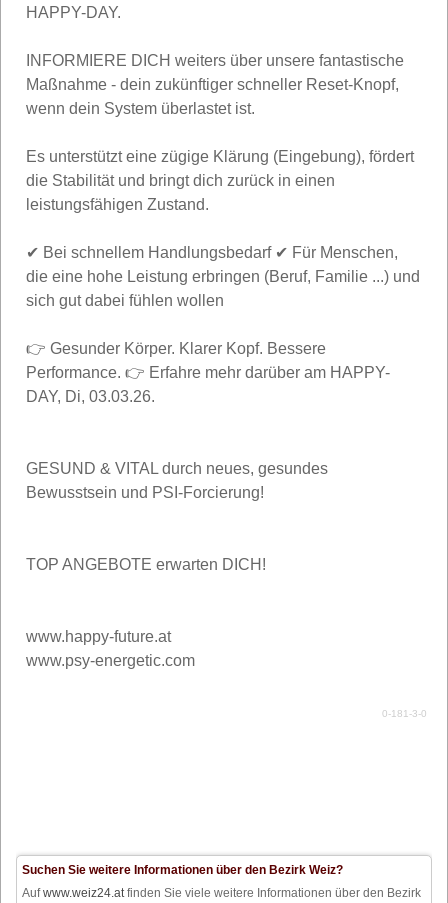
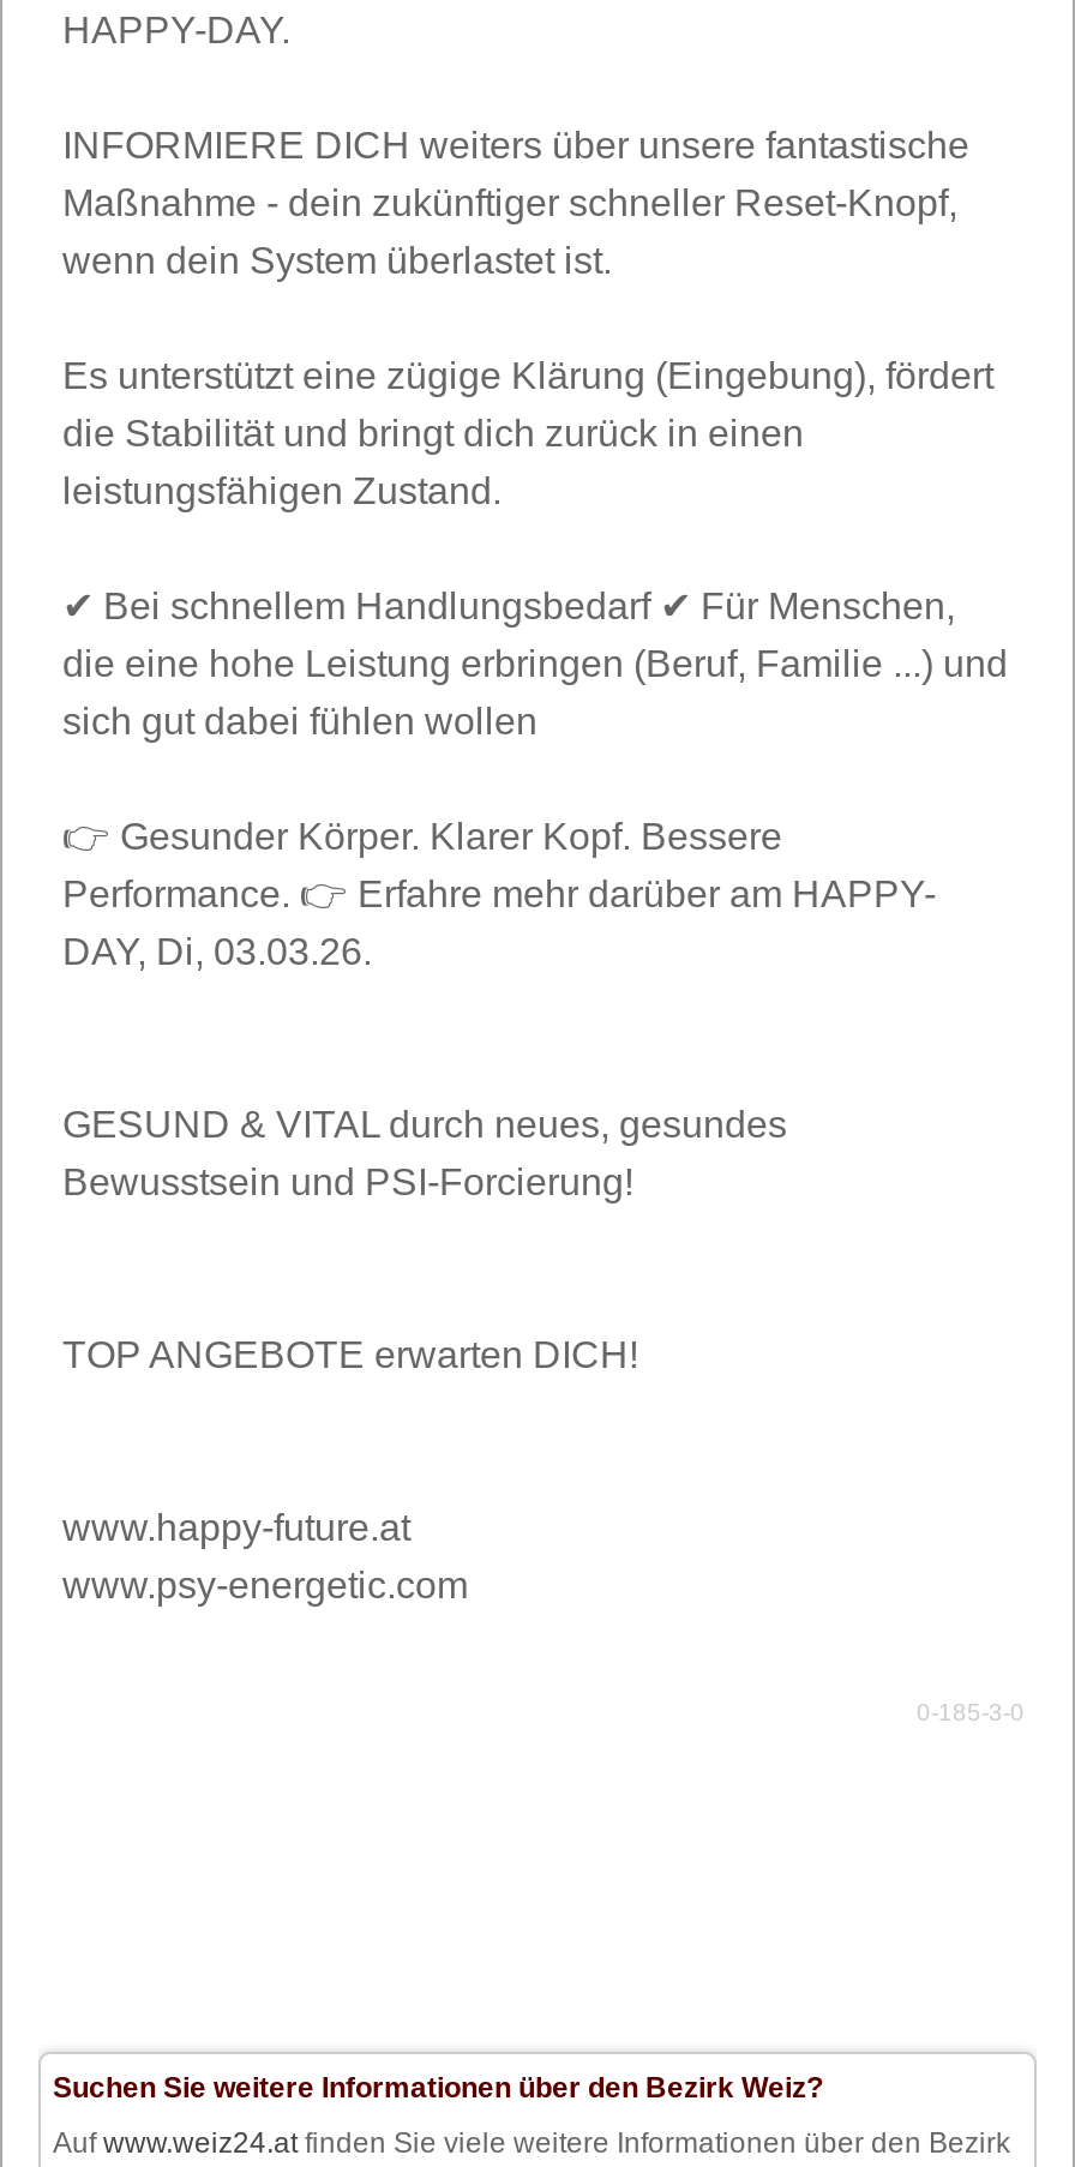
[382,708,427,719] 0-181-3-0 -> [917,1699,1025,1725] 0-185-3-0

